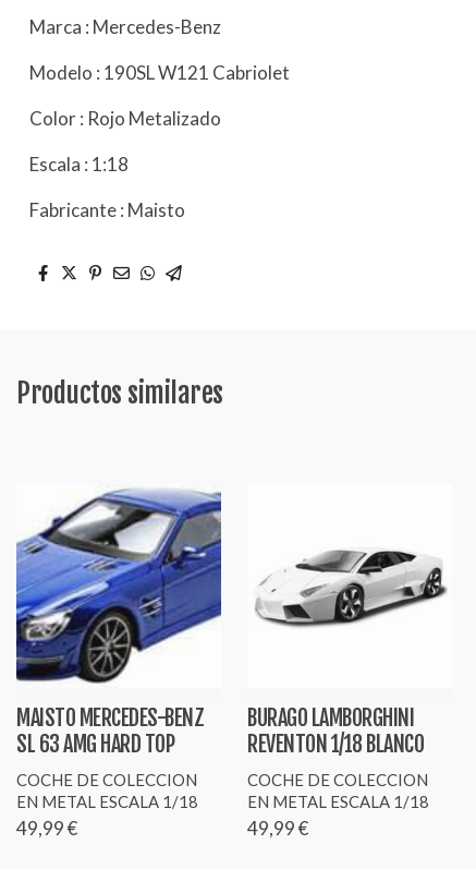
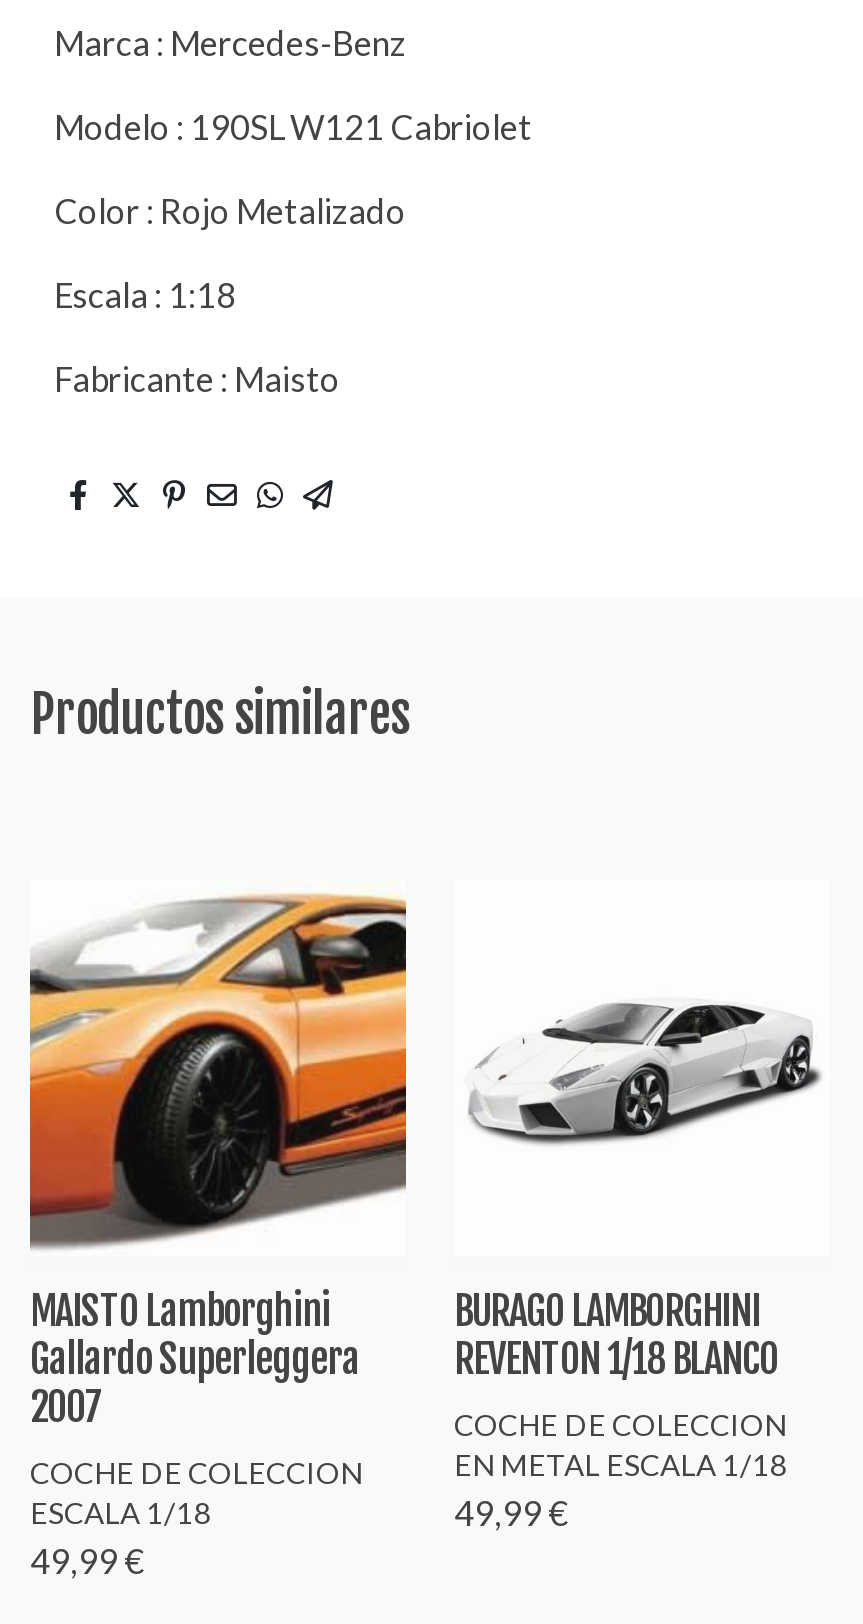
[15,488,222,758] [image] | MAISTO MERCEDES-BENZ | SL 63 AMG HARD TOP -> [28,892,408,1432] [image] | MAISTO Lamborghini | Gallardo Superleggera | 2007
[16,792,198,811] EN METAL ESCALA 1/18 -> [30,1494,212,1530] ESCALA 1/18

